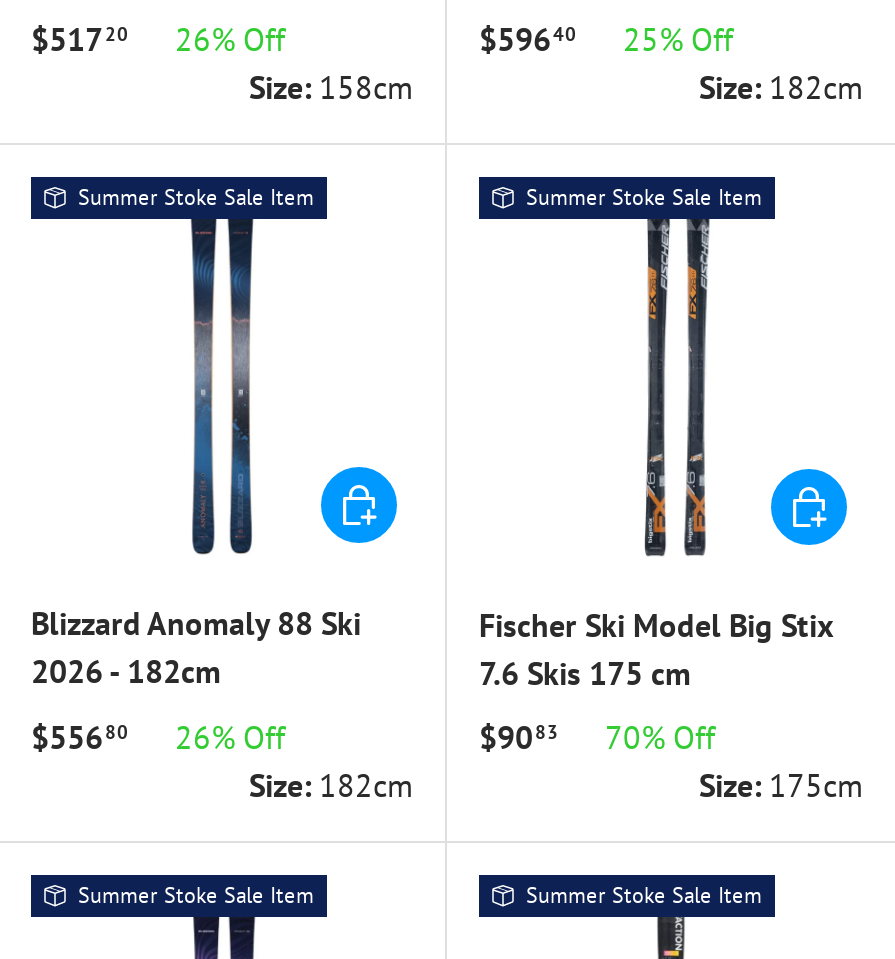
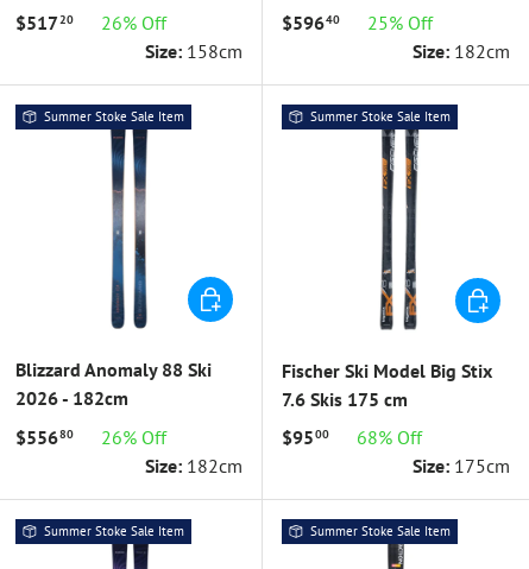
[479,717,565,757] $9083 -> [282,425,333,449] $9500
[605,717,715,757] 70% Off -> [357,425,422,449] 68% Off

